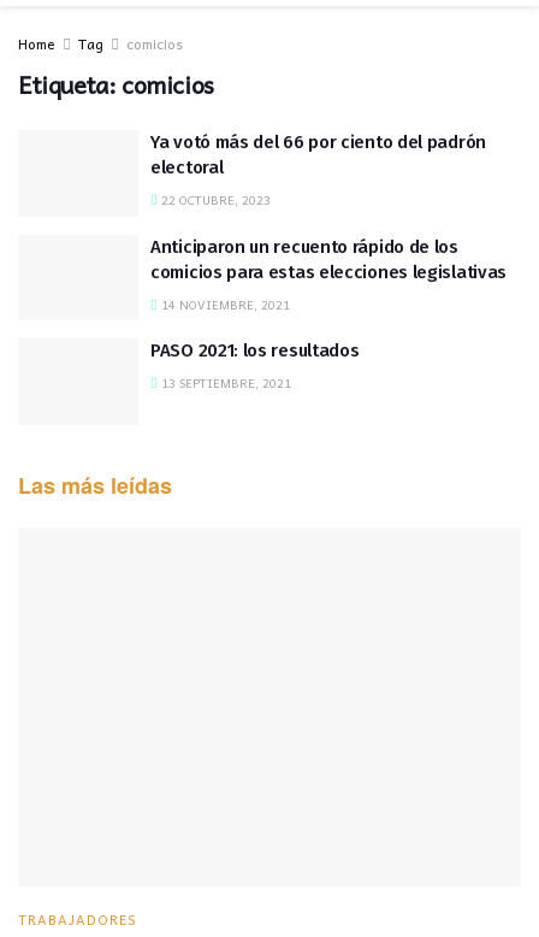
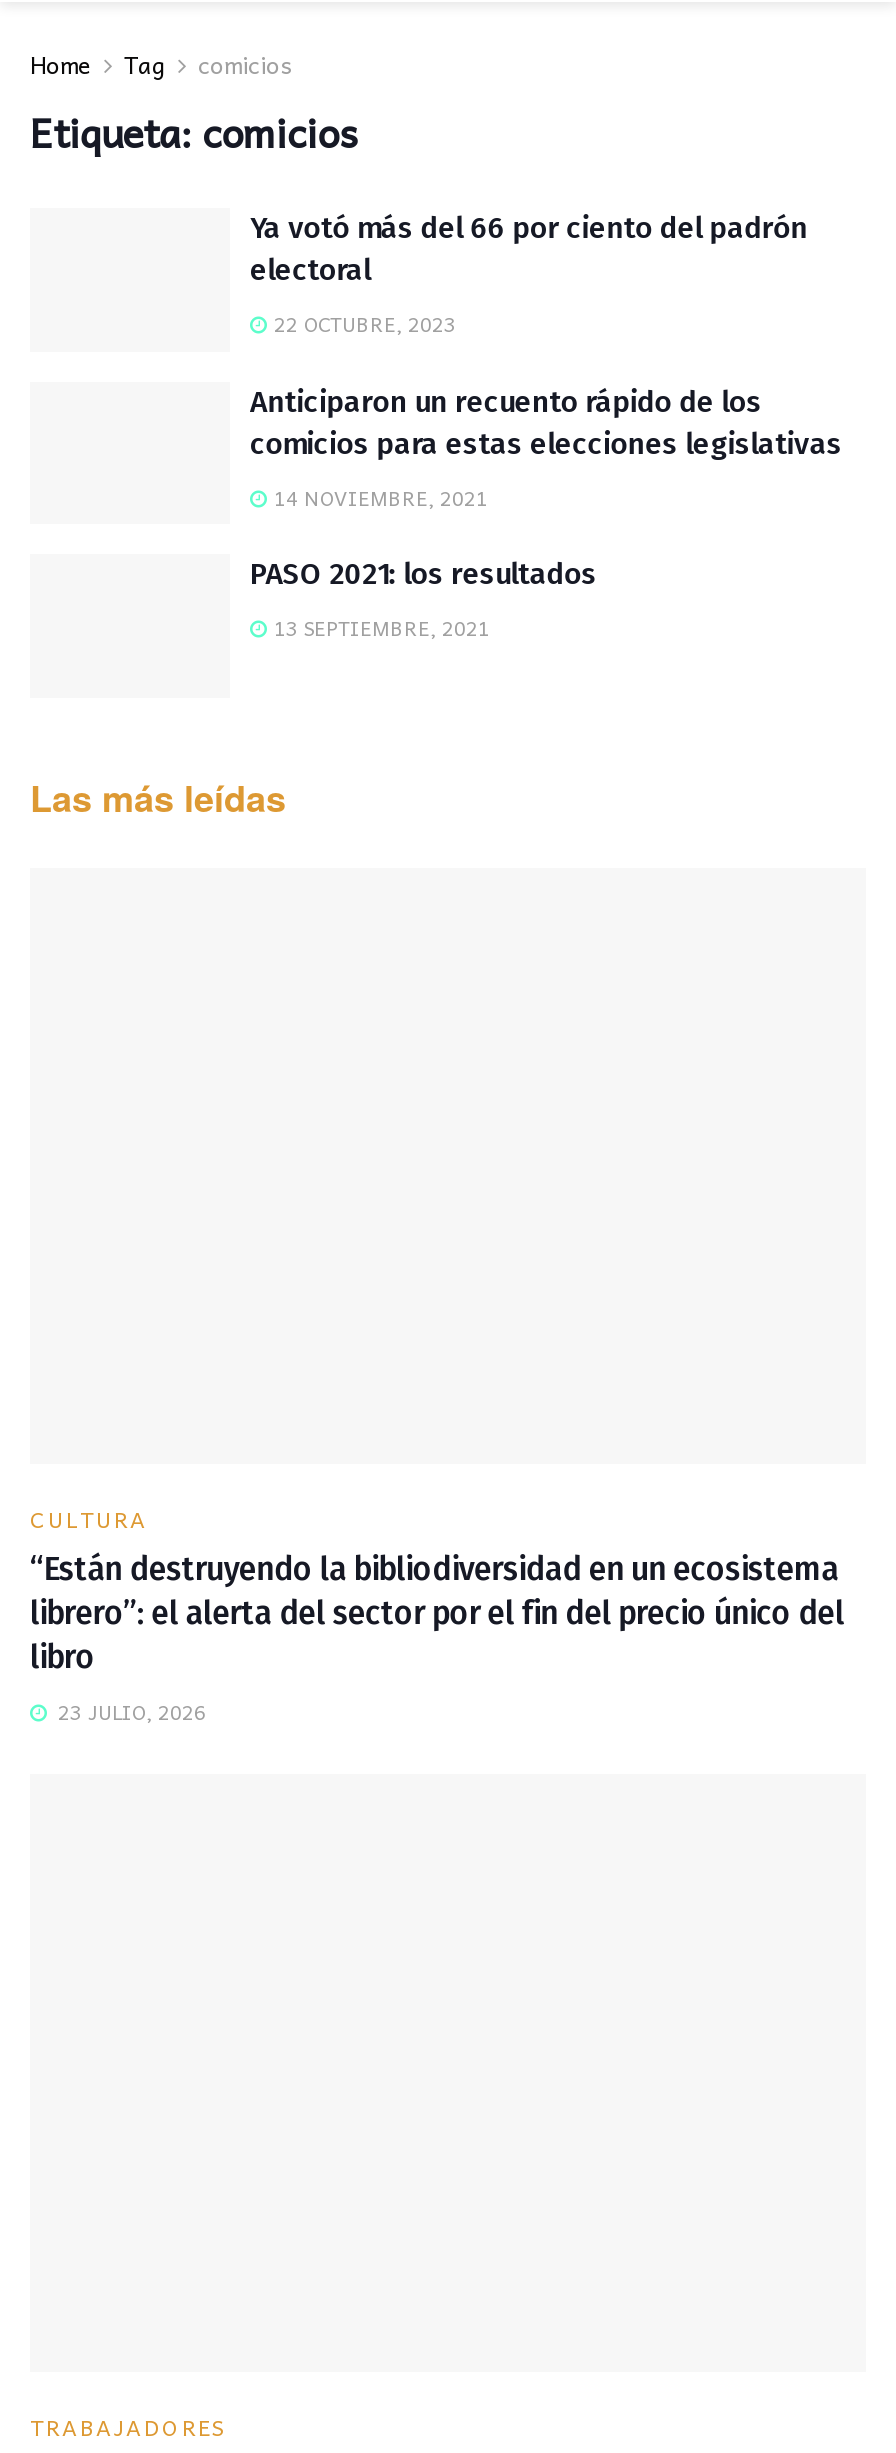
none -> [30,1503,844,1729] CULTURA | “Están destruyendo la bibliodiversidad en un ecosistema | librero”: el alerta del sector por el fin del precio único del | libro | 23 JULIO, 2026

